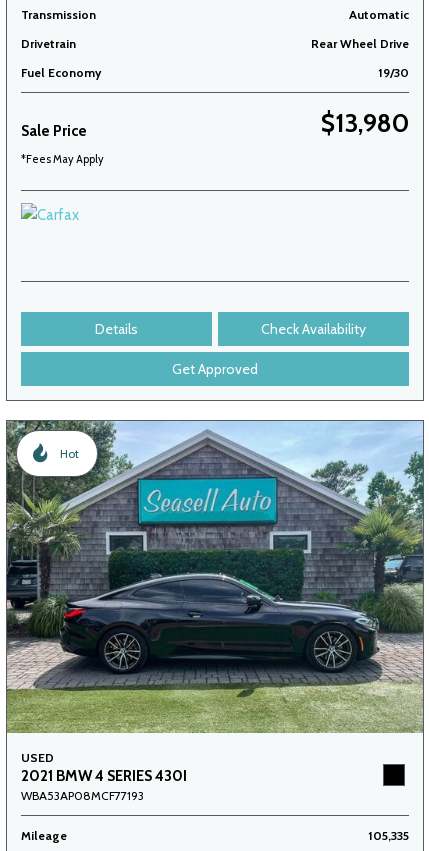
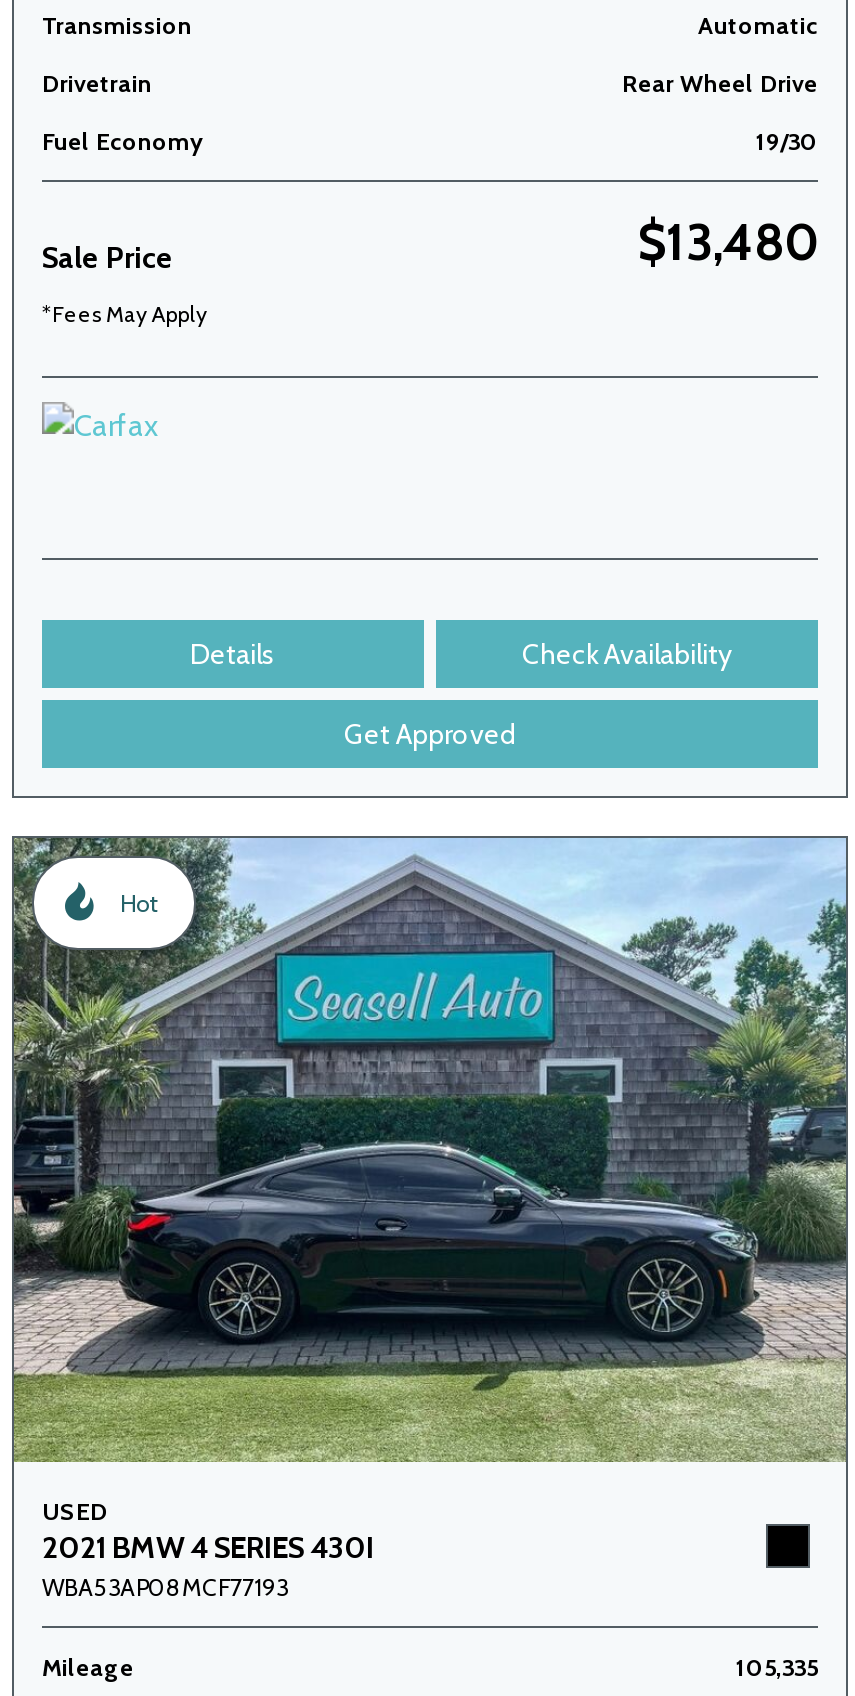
[321,108,409,138] $13,980 -> [638,213,818,273] $13,480

